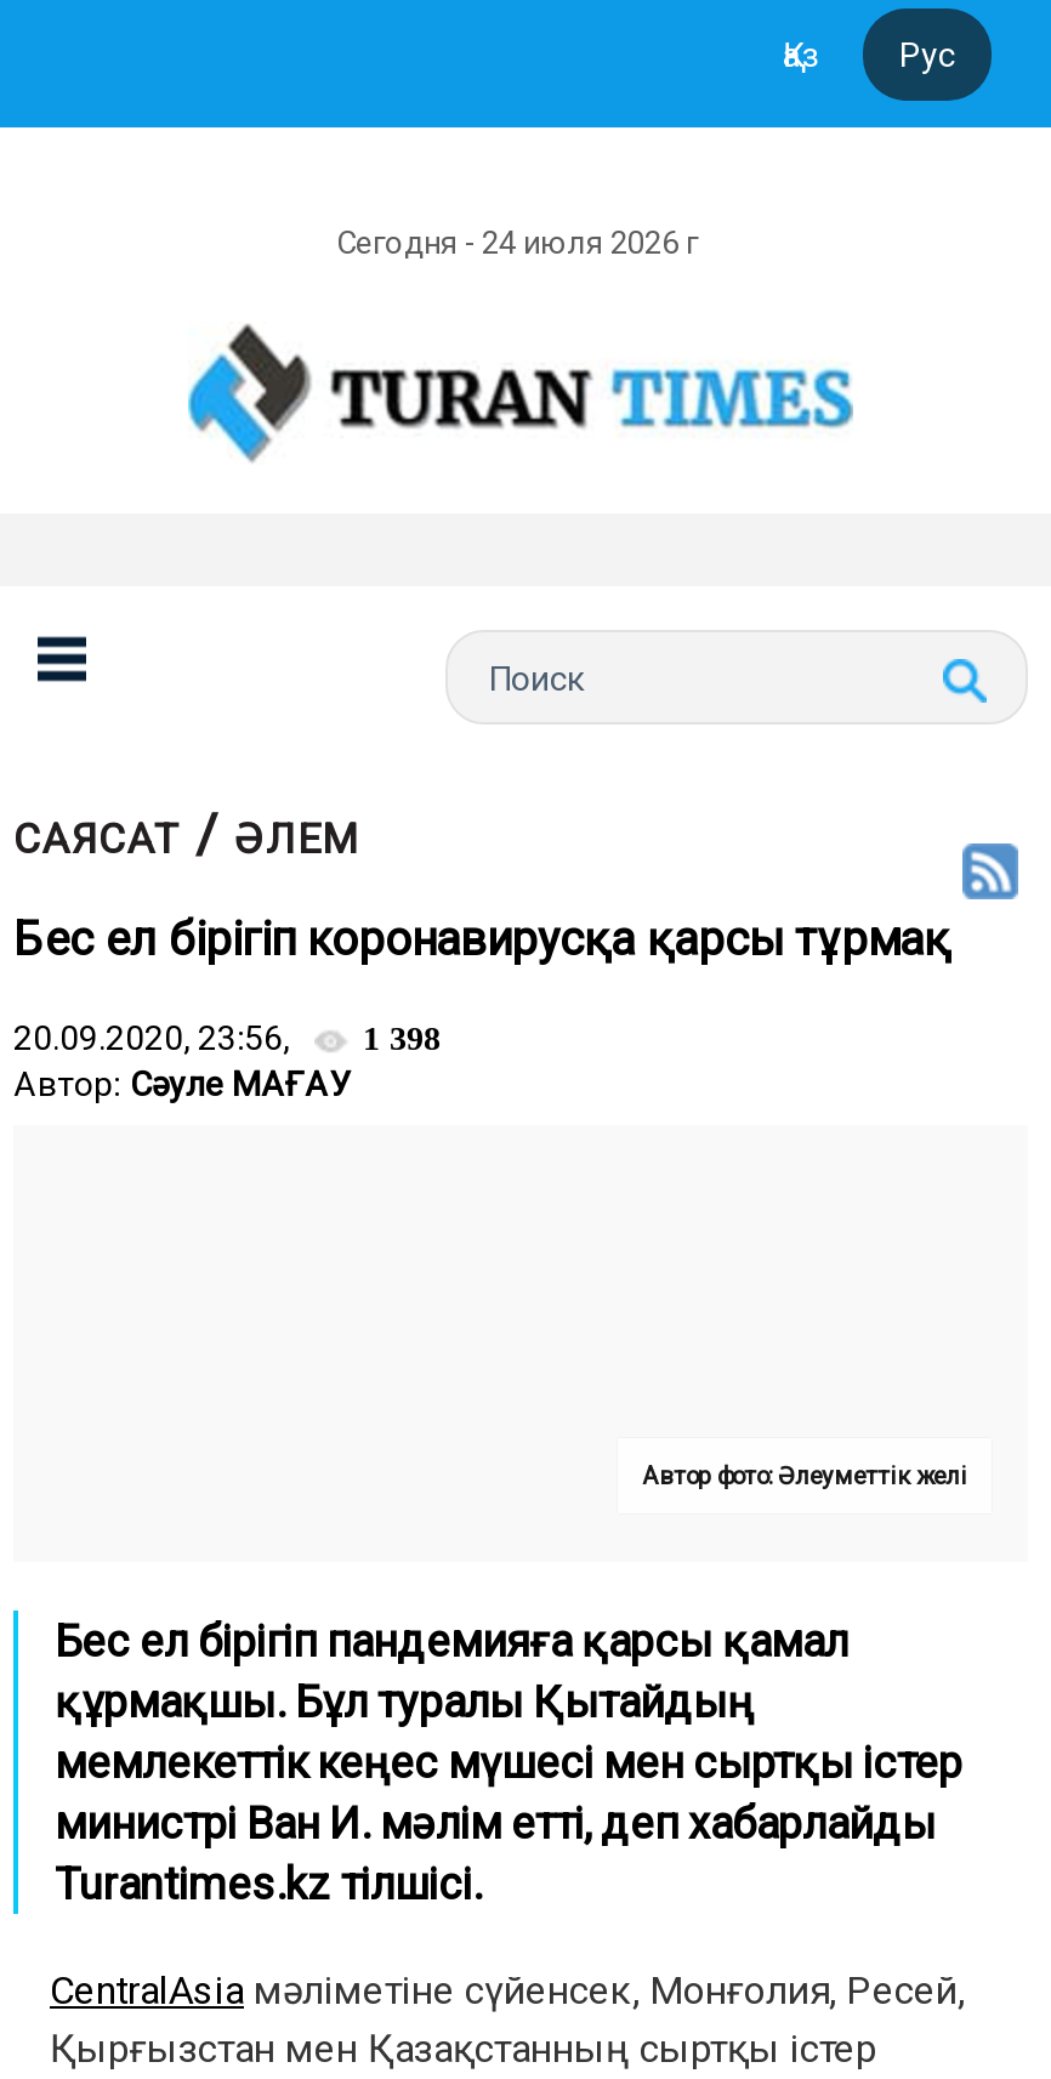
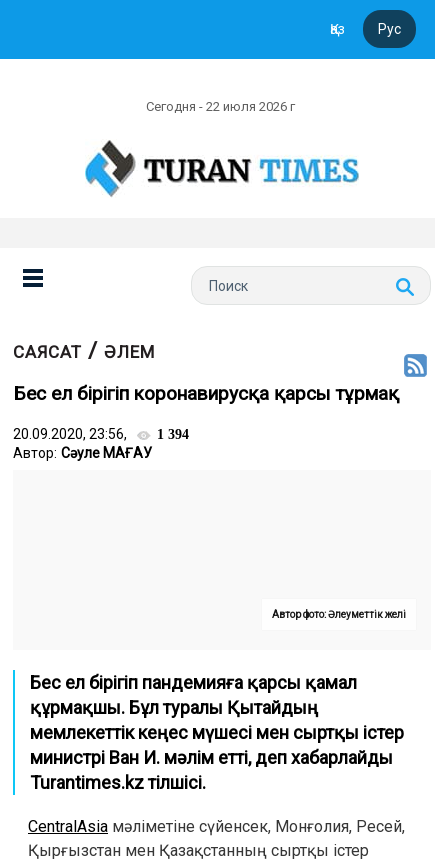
[336,225,705,261] Сегодня - 24 июля 2026 г -> [146,99,298,114] Сегодня - 22 июля 2026 г
[13,1018,441,1057] 20.09.2020, 23:56, 1 398 -> [13,426,189,442] 20.09.2020, 23:56, 1 394

